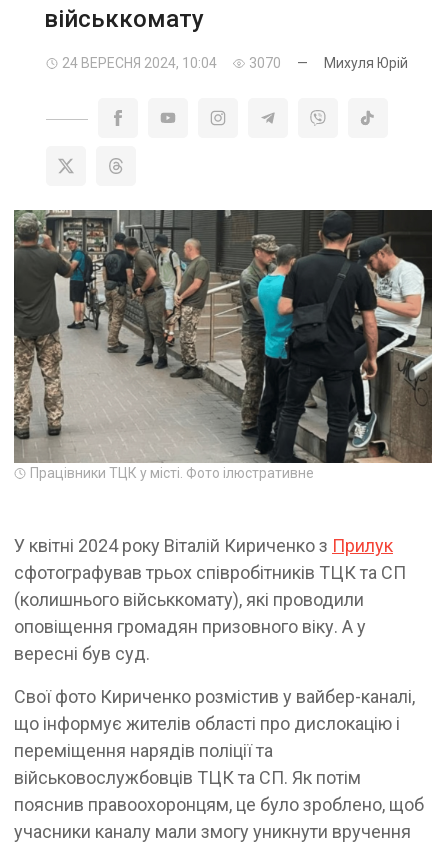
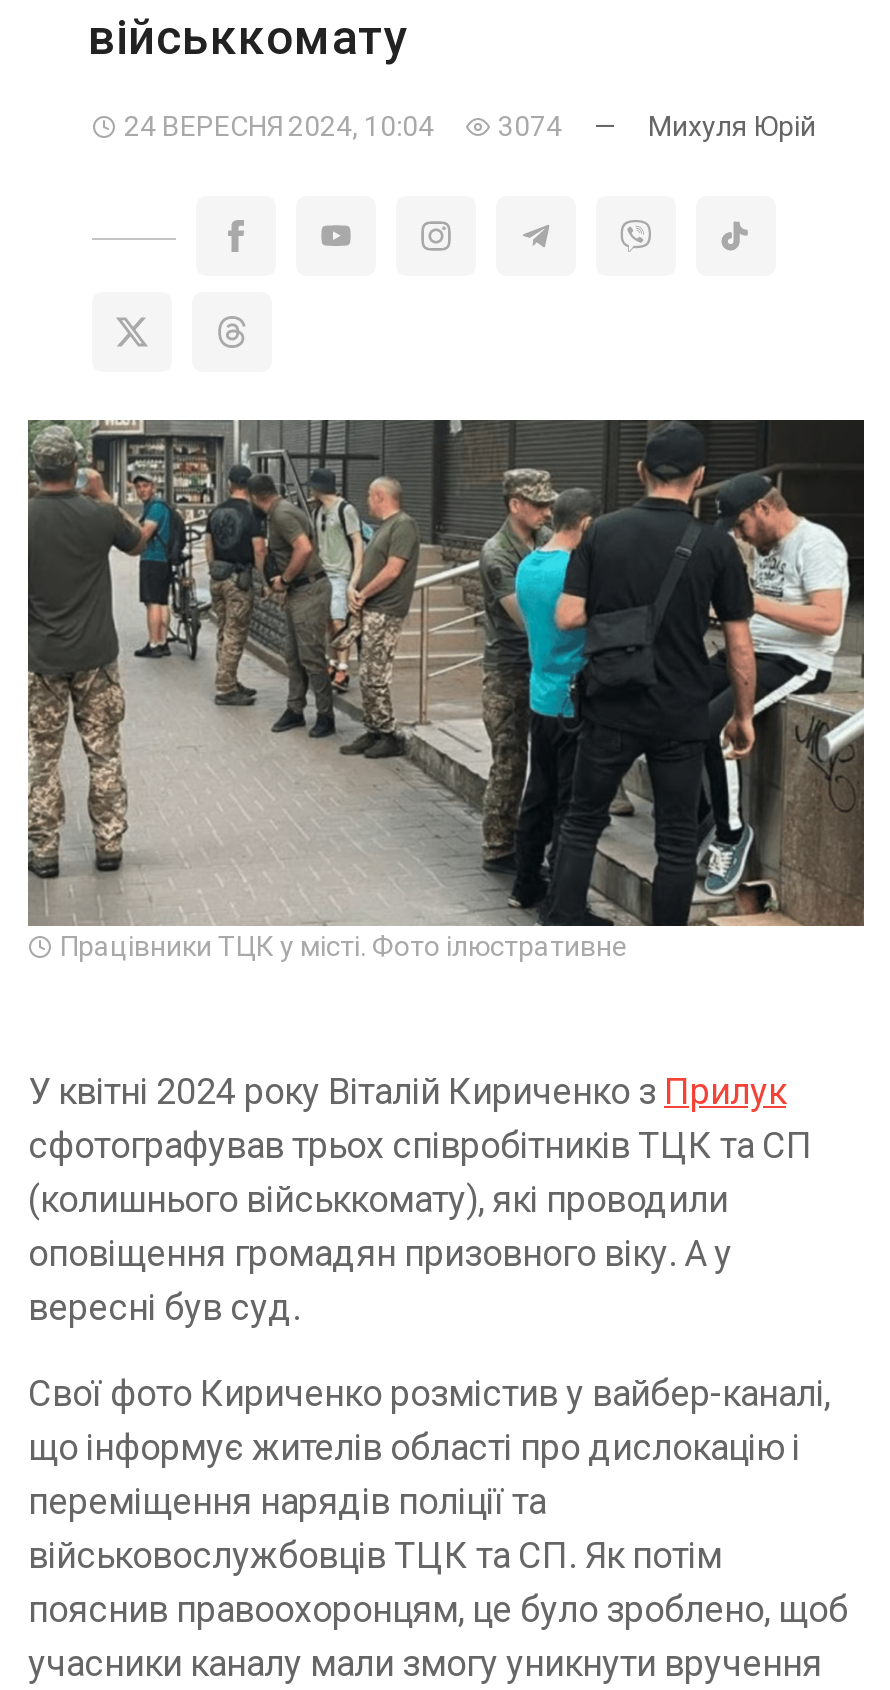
[249,55,281,71] 3070 -> [498,110,562,142] 3074

